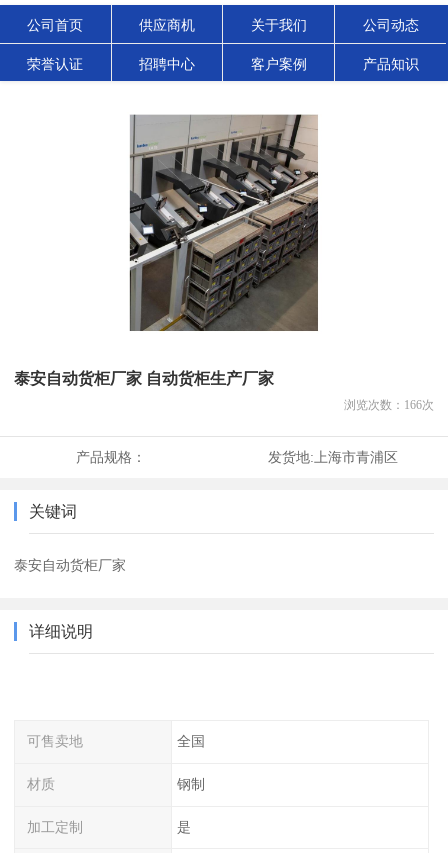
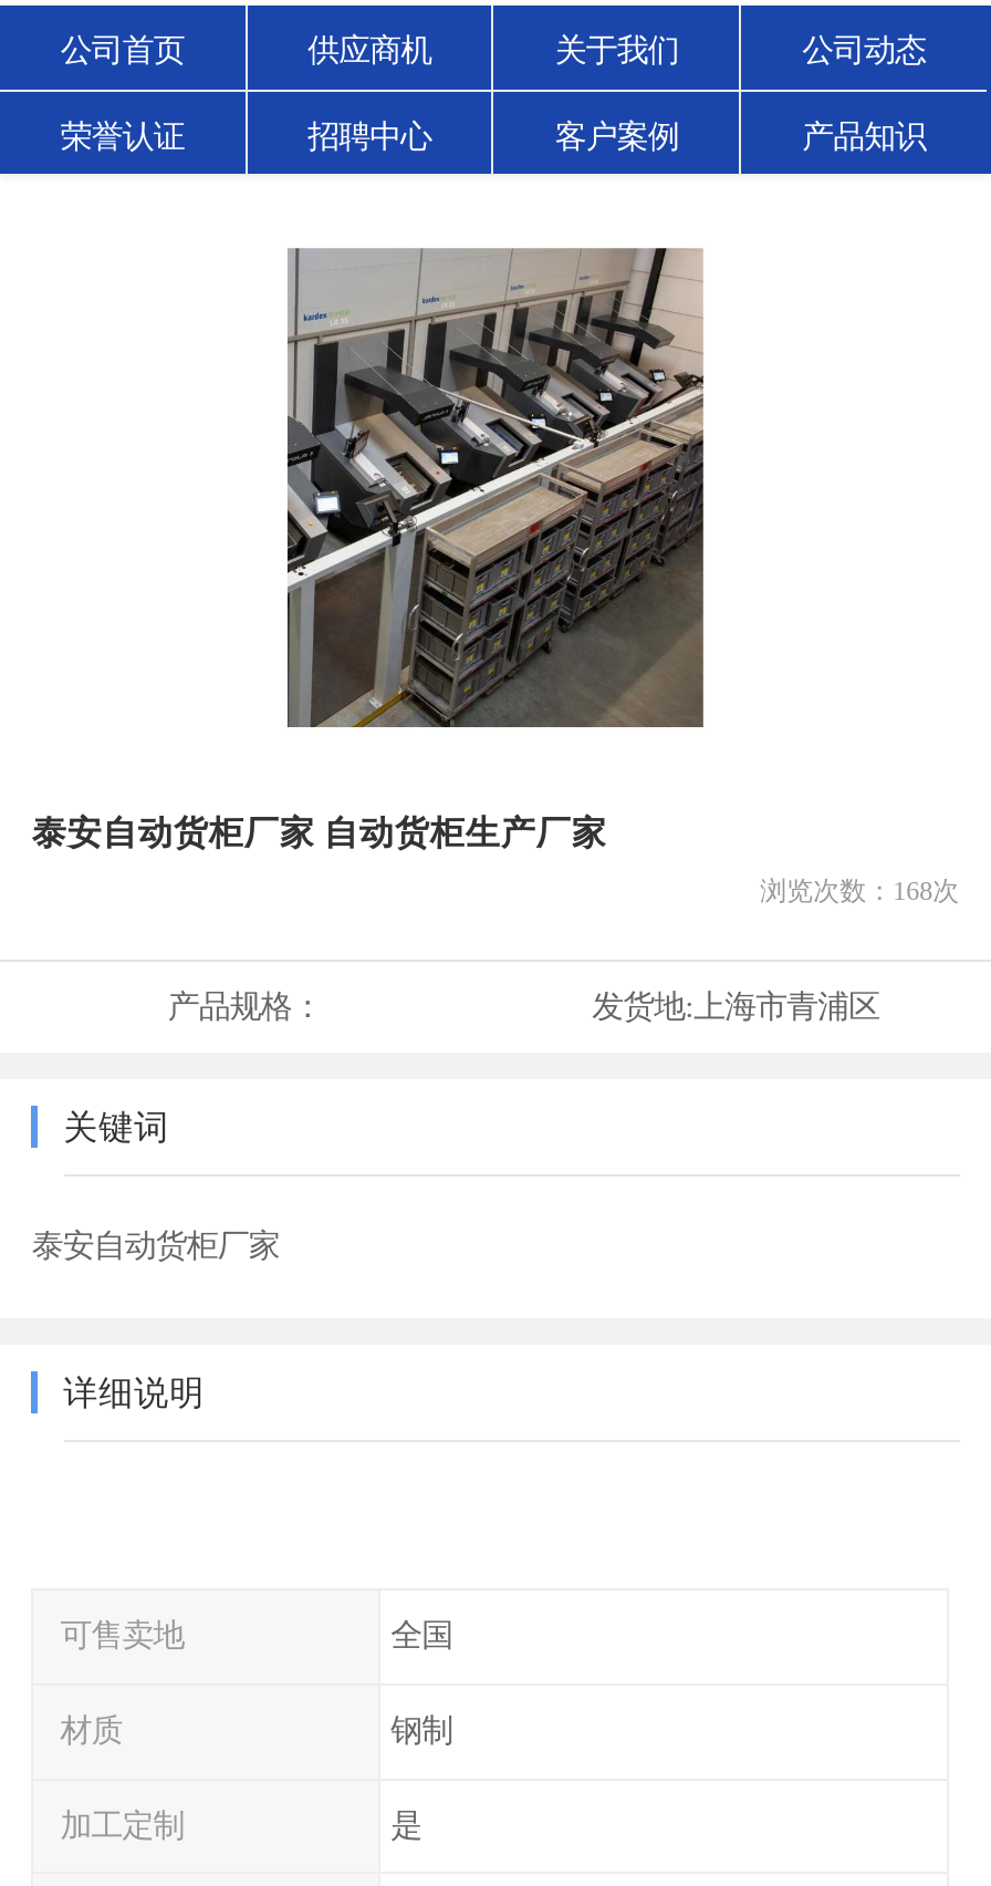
[344,398,434,412] 浏览次数：166次 -> [760,876,959,907] 浏览次数：168次

